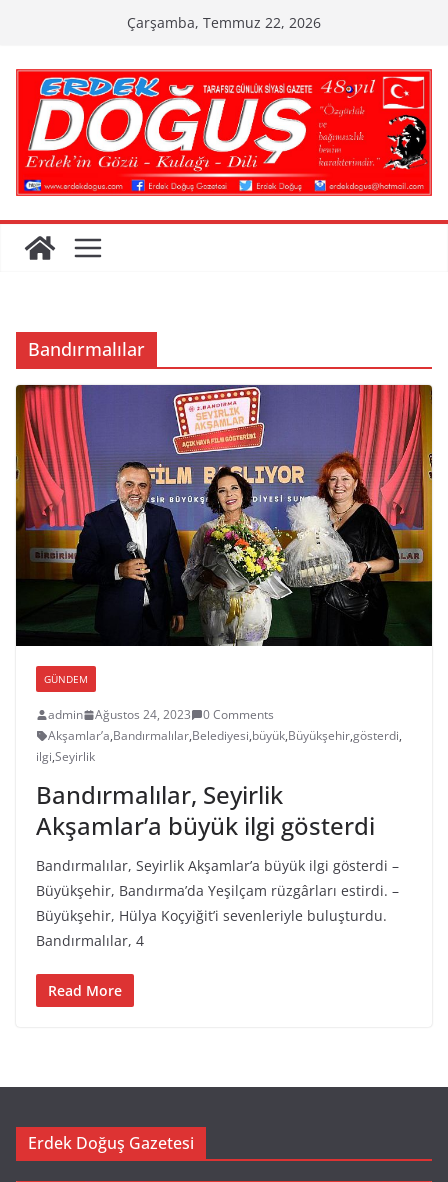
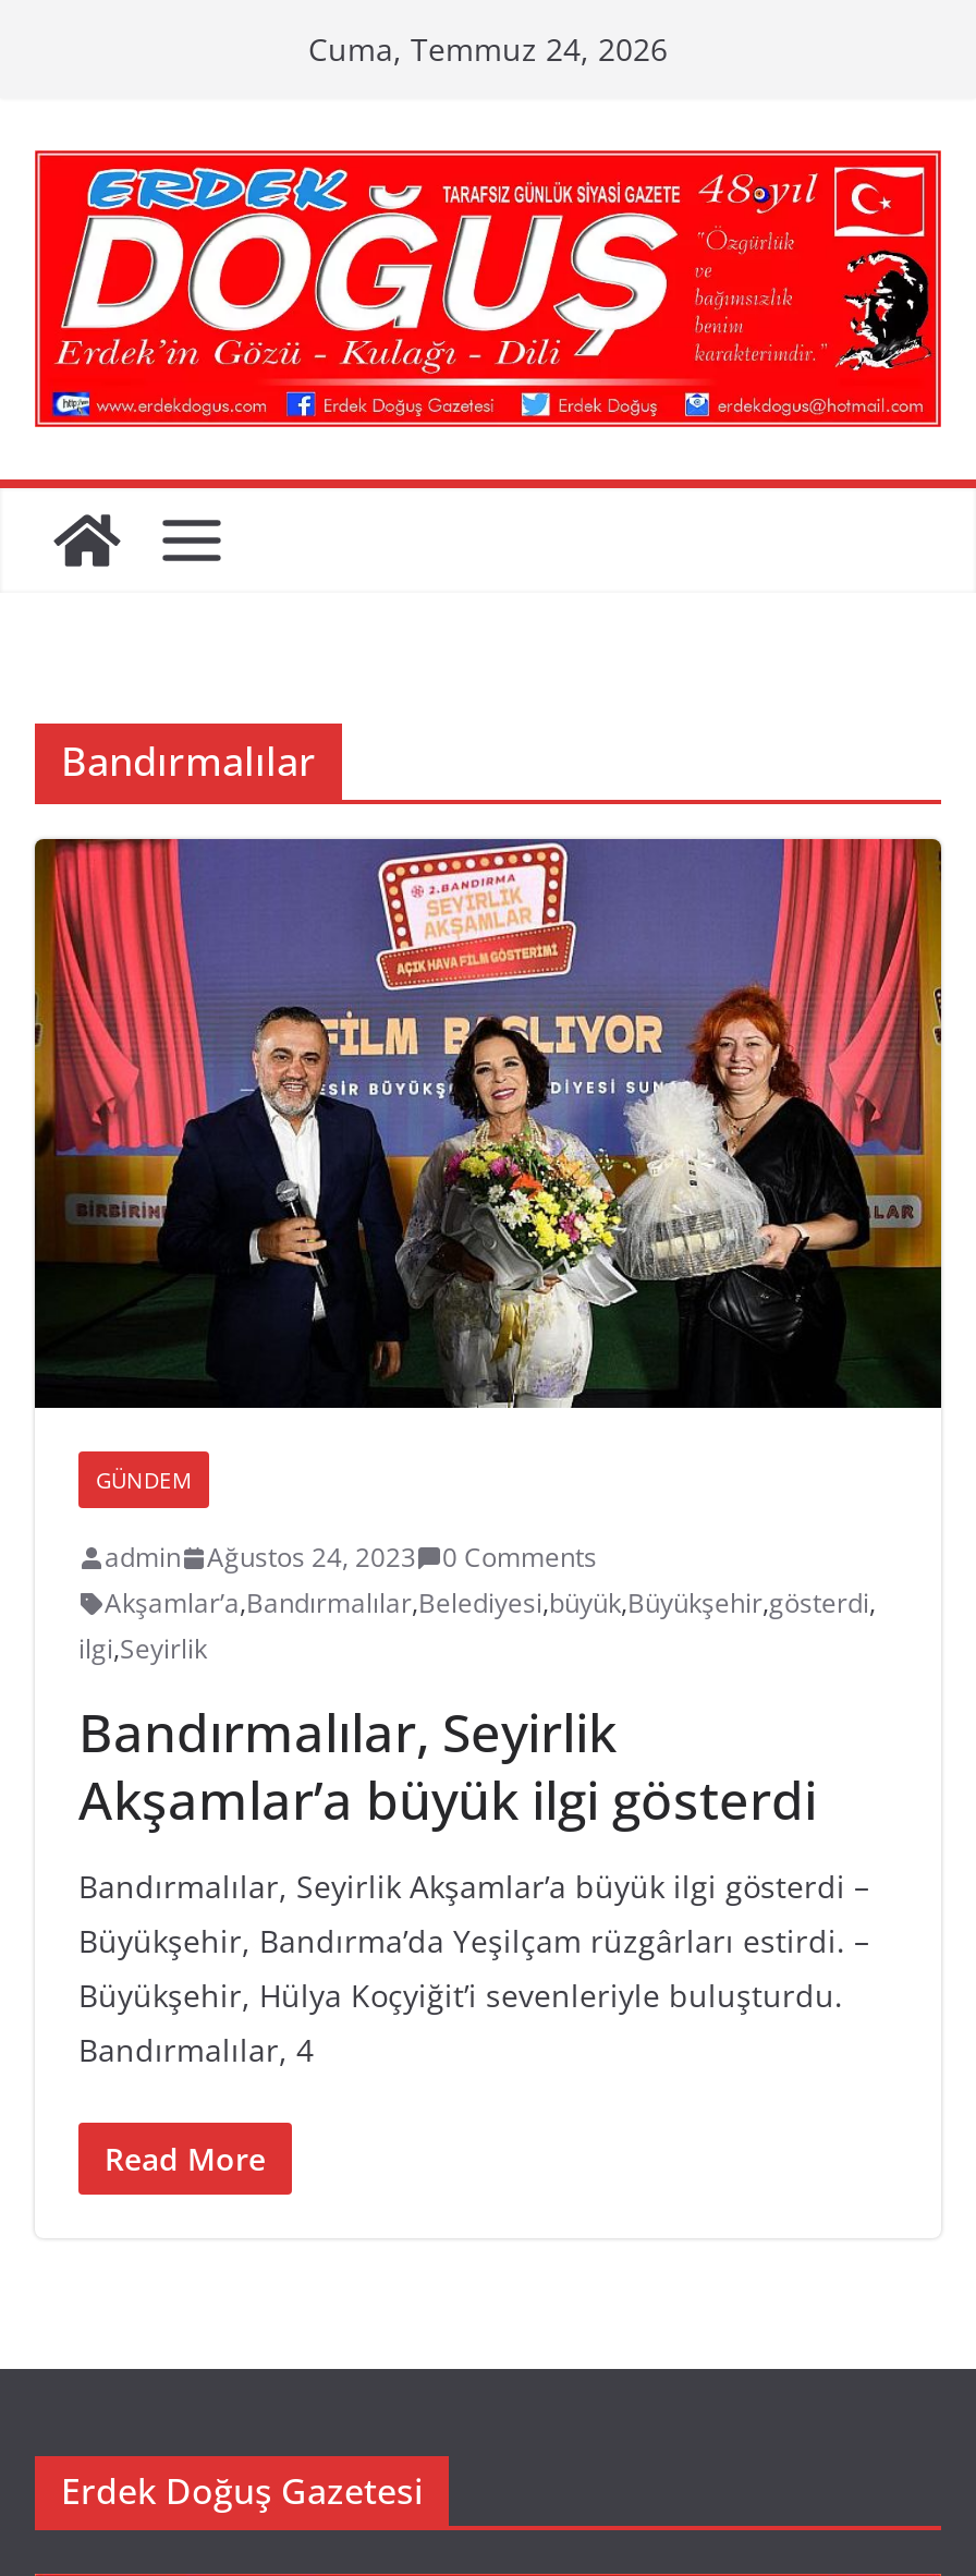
[127,13,321,32] Çarşamba, Temmuz 22, 2026 -> [308,28,668,70] Cuma, Temmuz 24, 2026

